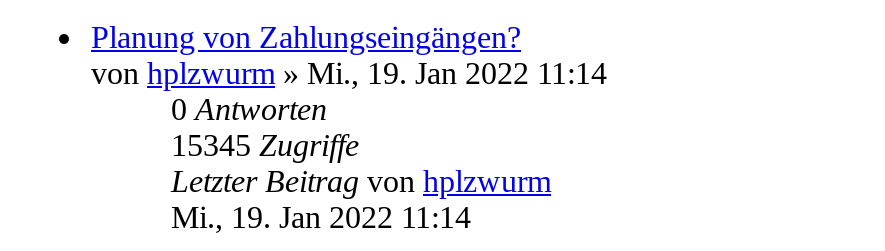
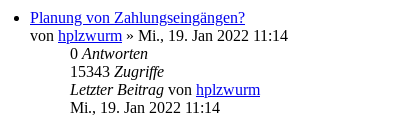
[171,128,359,162] 15345 Zugriffe -> [70,63,164,80] 15343 Zugriffe

